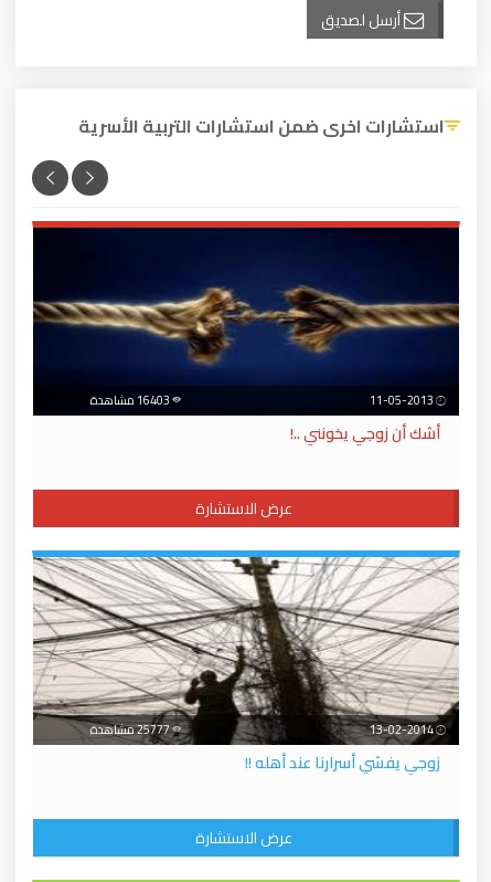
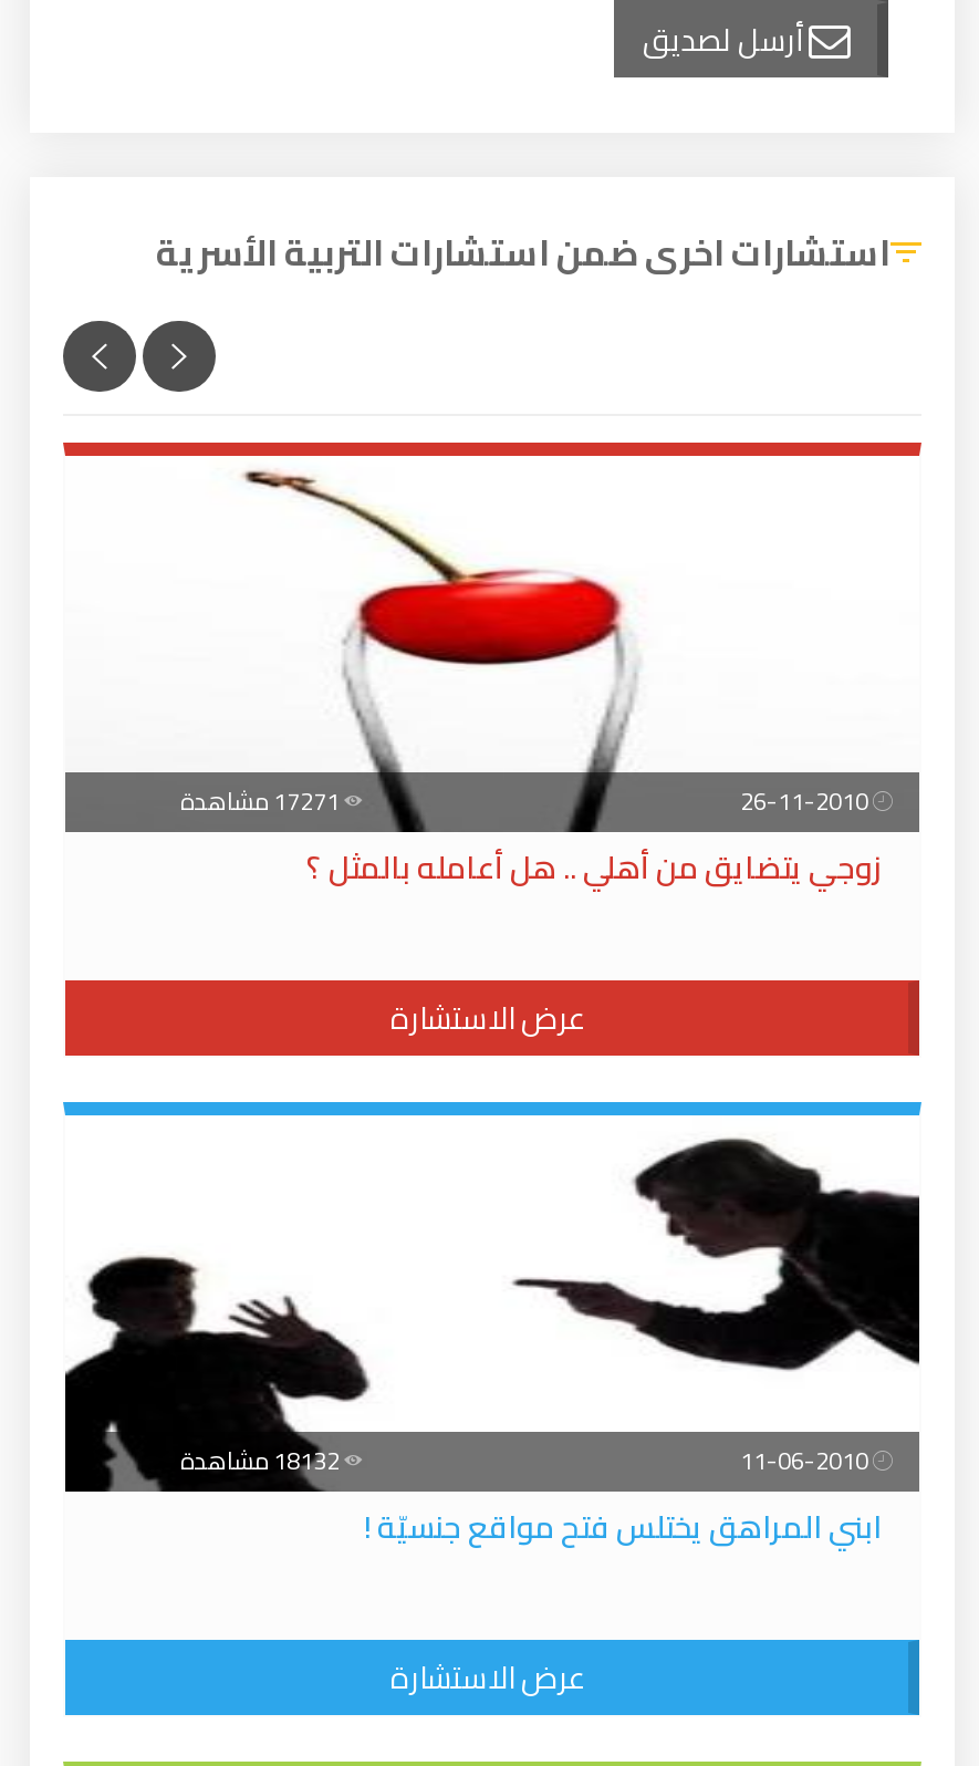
[32,227,460,448] [image] | أشك أن زوجي يخونني ..! -> [65,454,919,896] [image] | زوجي يتضايق من أهلي .. هل أعامله بالمثل ؟
[32,556,460,777] [image] | زوجي يفشي أسرارنا عند أهله !! -> [63,1113,921,1556] [image] | ابني المراهق يختلس فتح مواقع جنسيّة !

